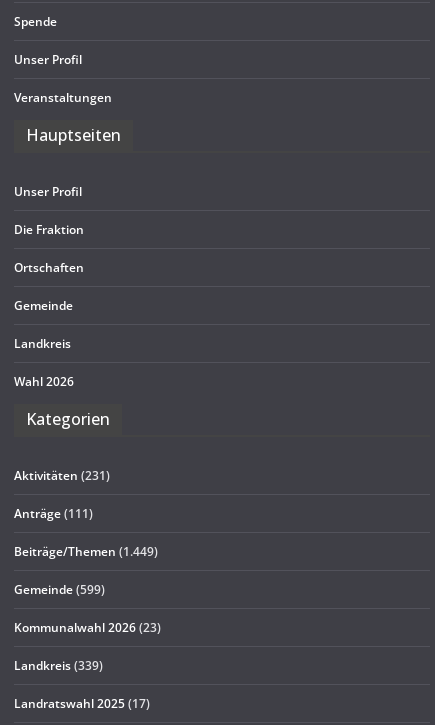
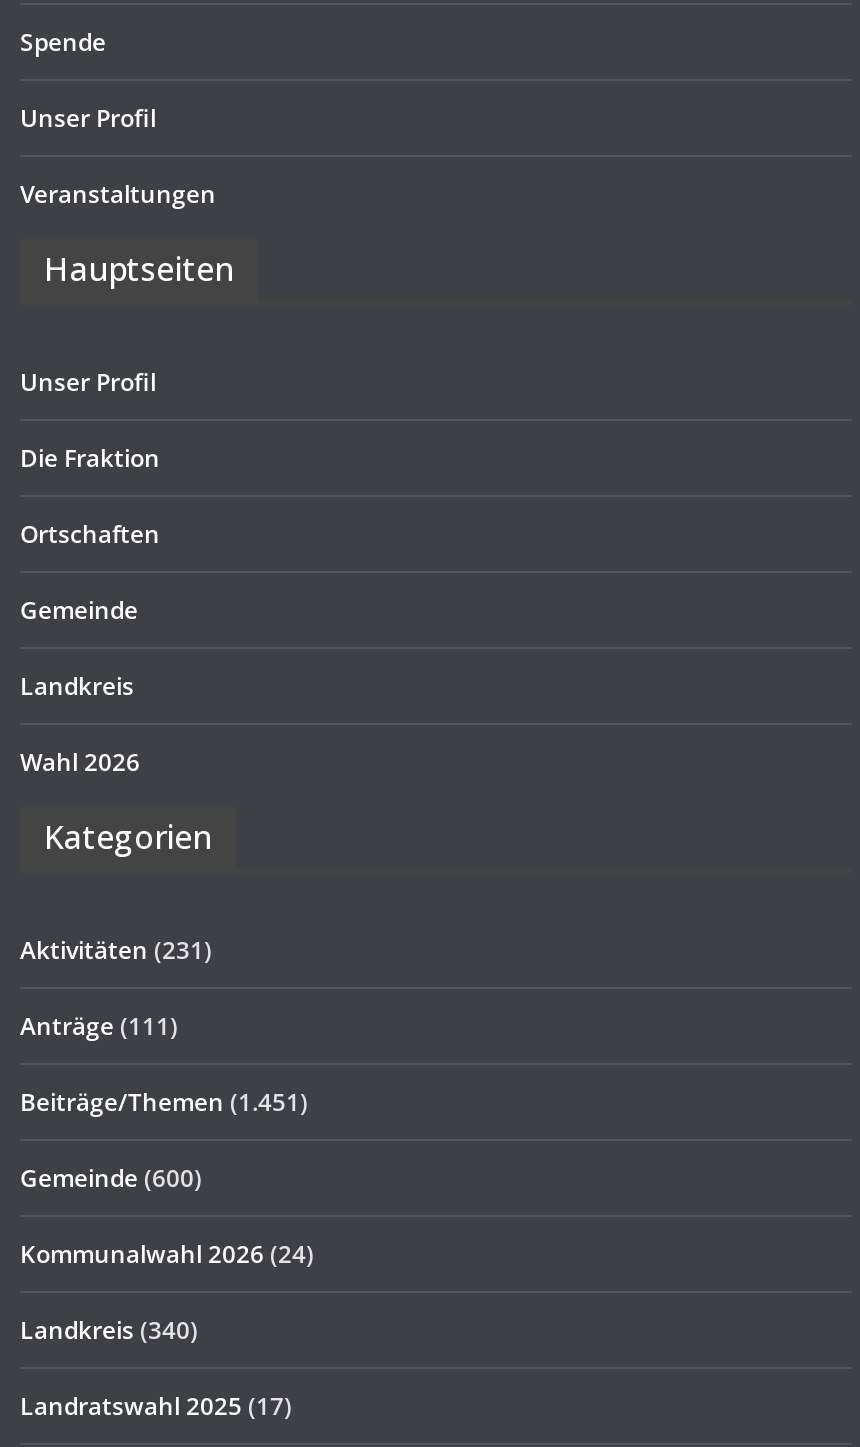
[14,543,158,560] Beiträge/Themen (1.449) -> [20,1085,308,1119] Beiträge/Themen (1.451)
[14,581,105,598] Gemeinde (599) -> [20,1161,202,1195] Gemeinde (600)
[14,619,161,636] Kommunalwahl 2026 (23) -> [20,1237,314,1271] Kommunalwahl 2026 (24)
[14,657,103,674] Landkreis (339) -> [20,1313,198,1347] Landkreis (340)

